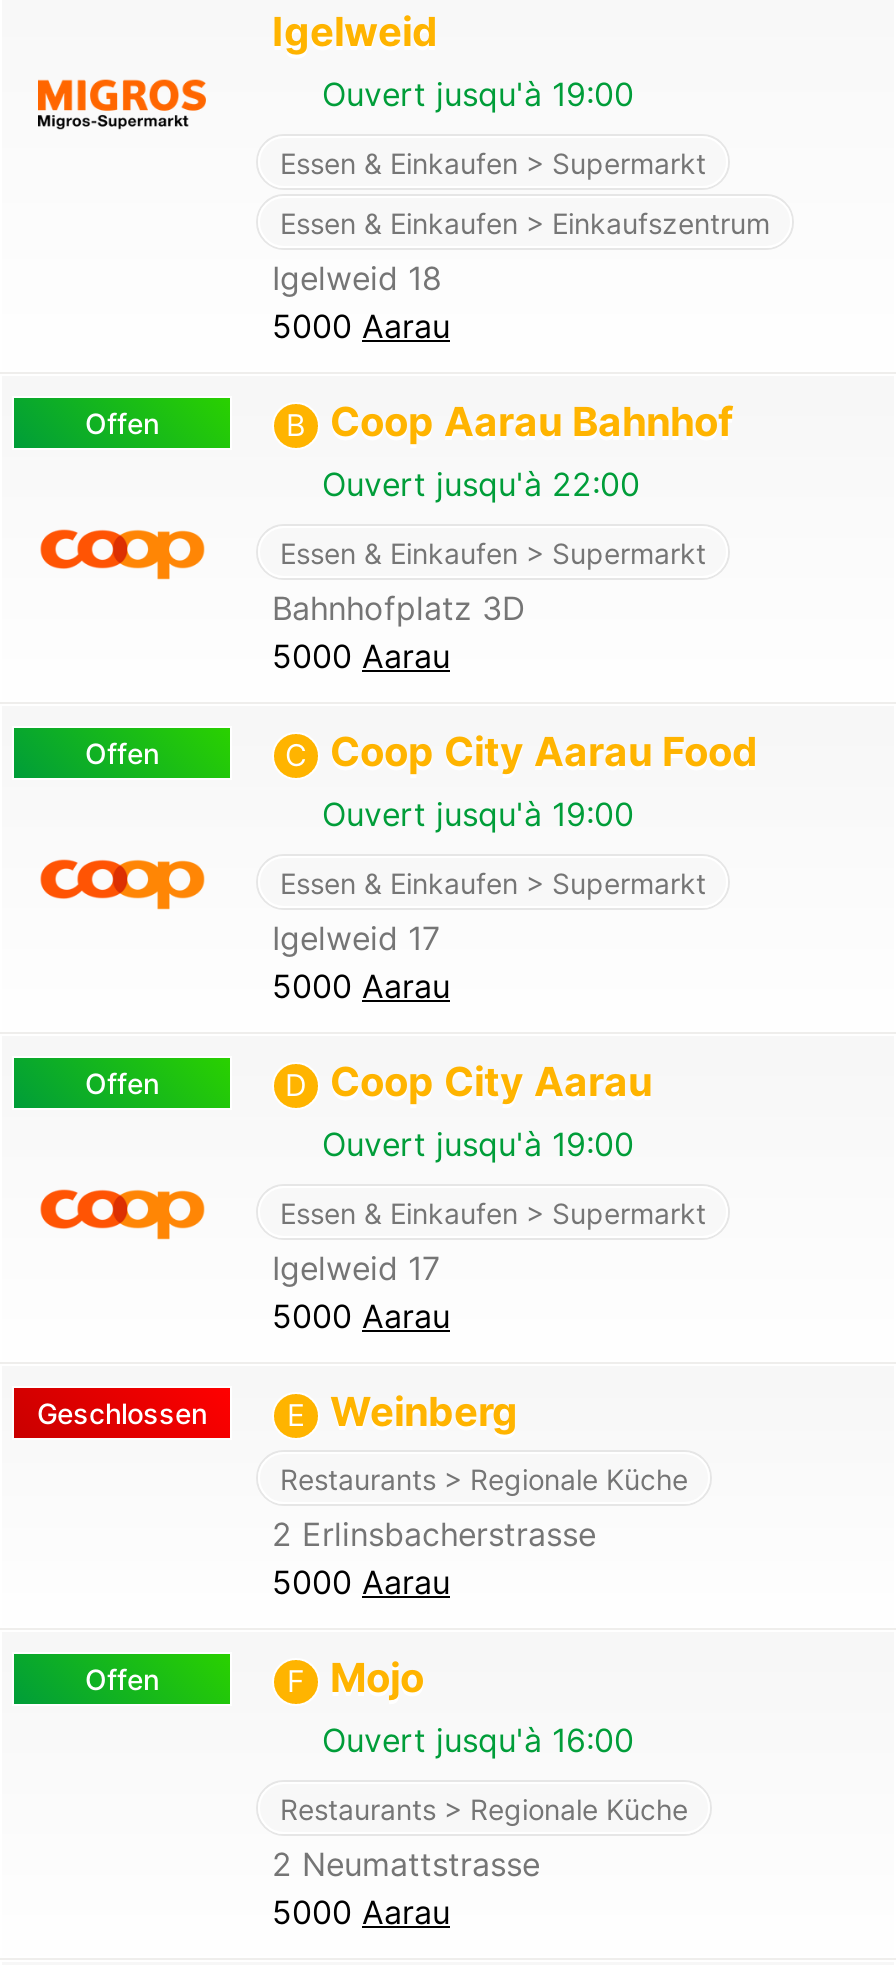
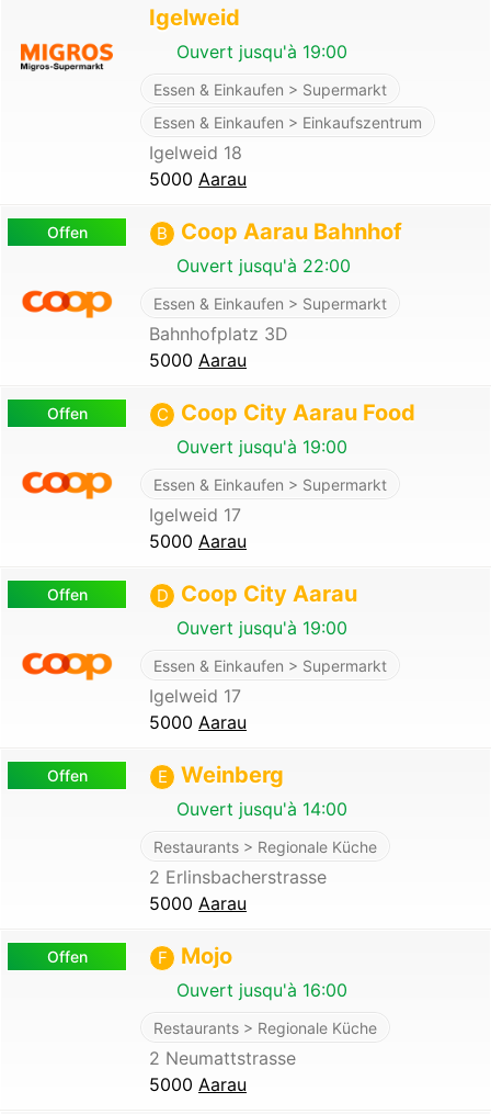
[37,1396,207,1430] Geschlossen -> [47,766,87,785] Offen
none -> [171,798,347,820] Ouvert jusqu'à 14:00

